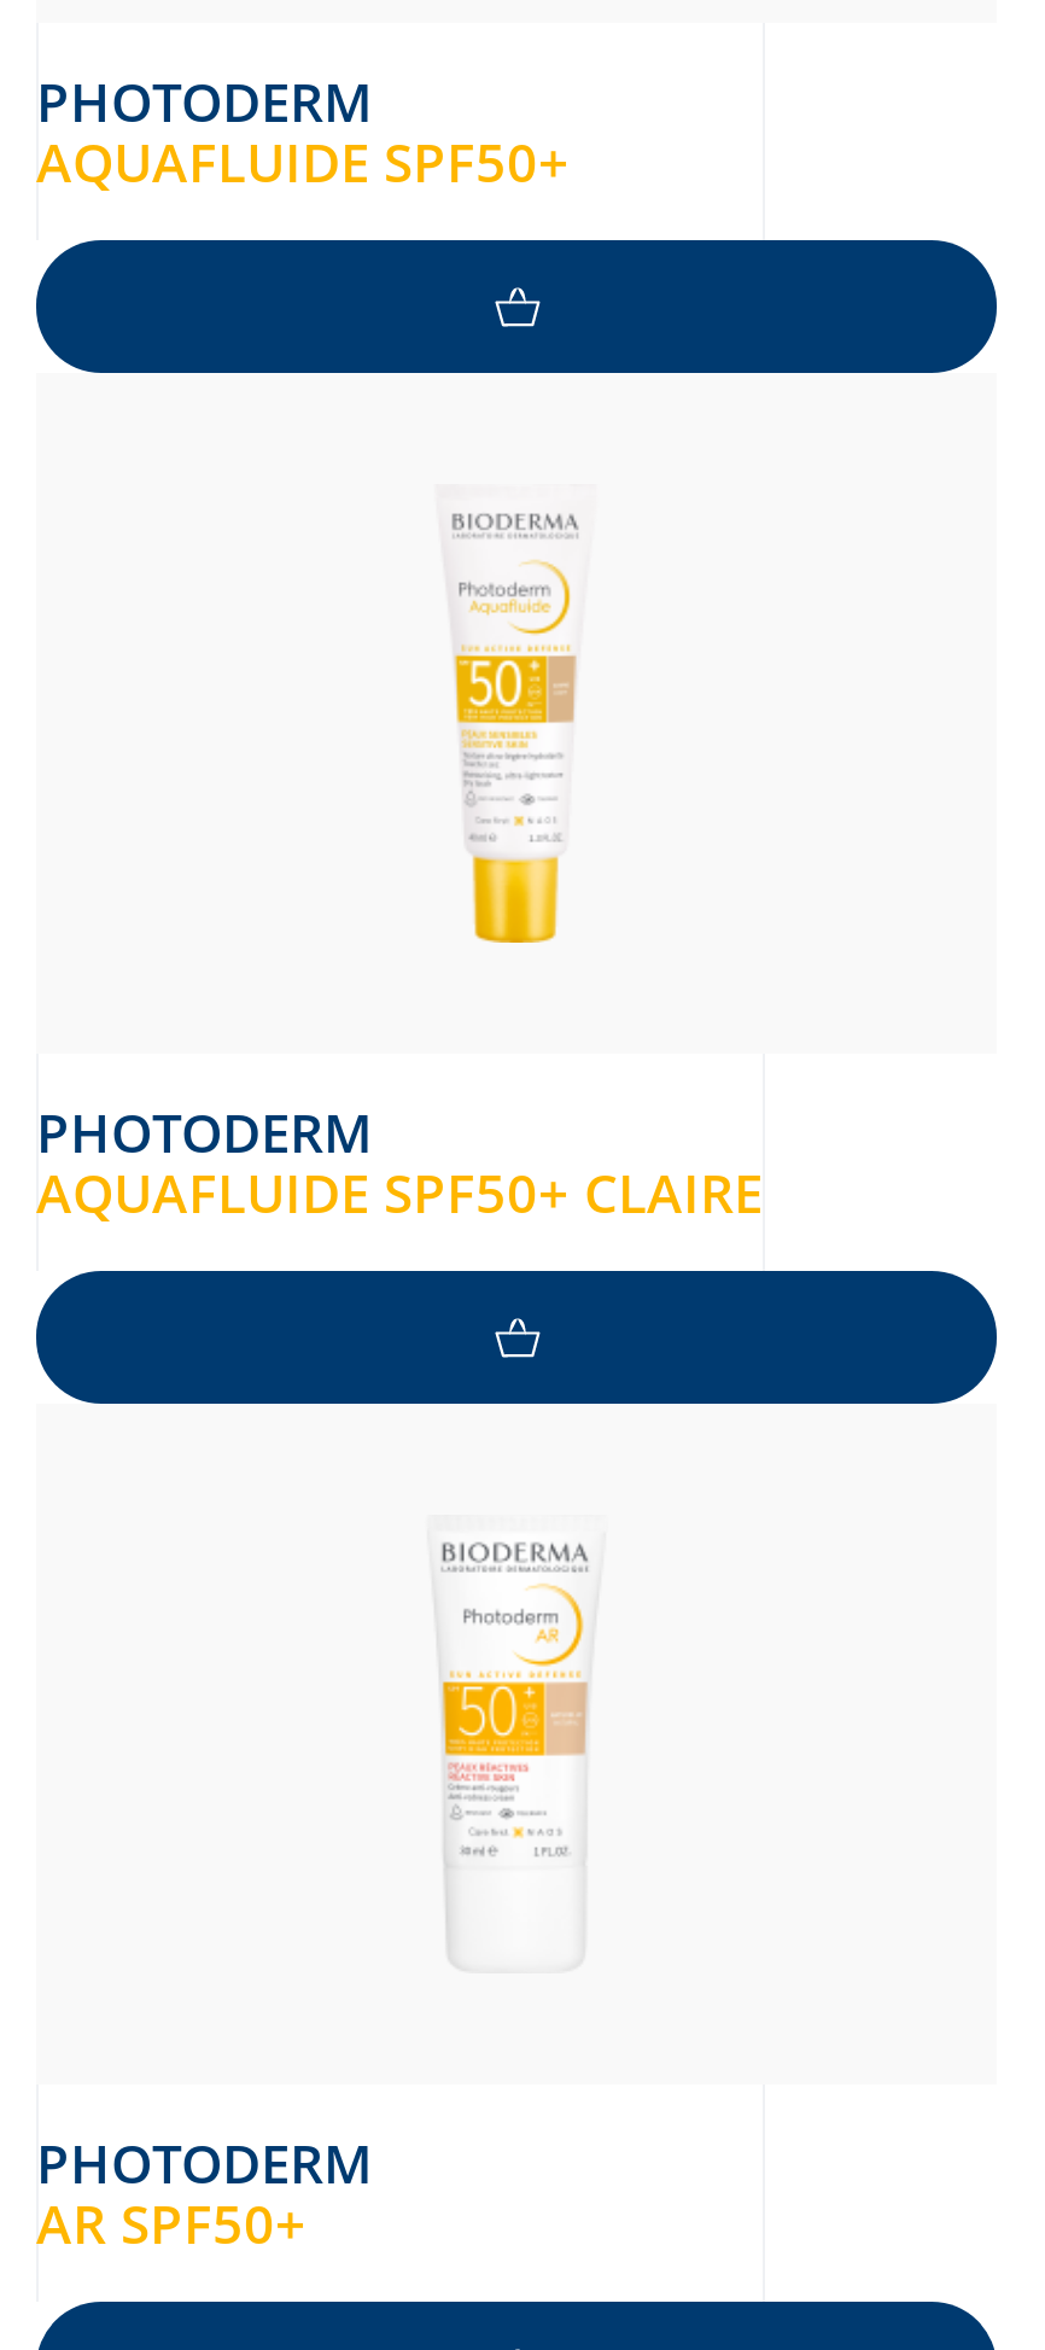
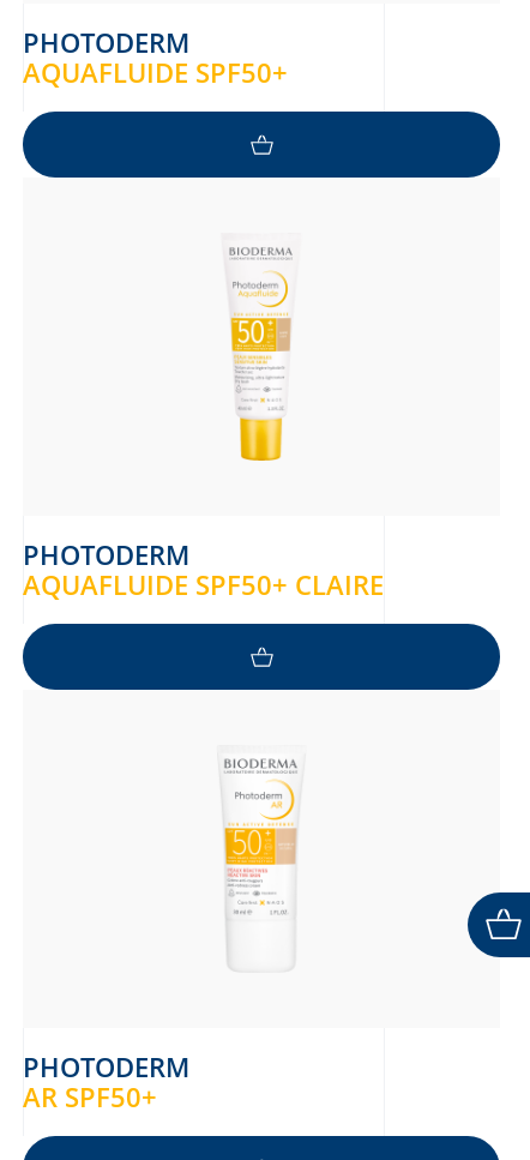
none -> [466,891,526,958] [image]

